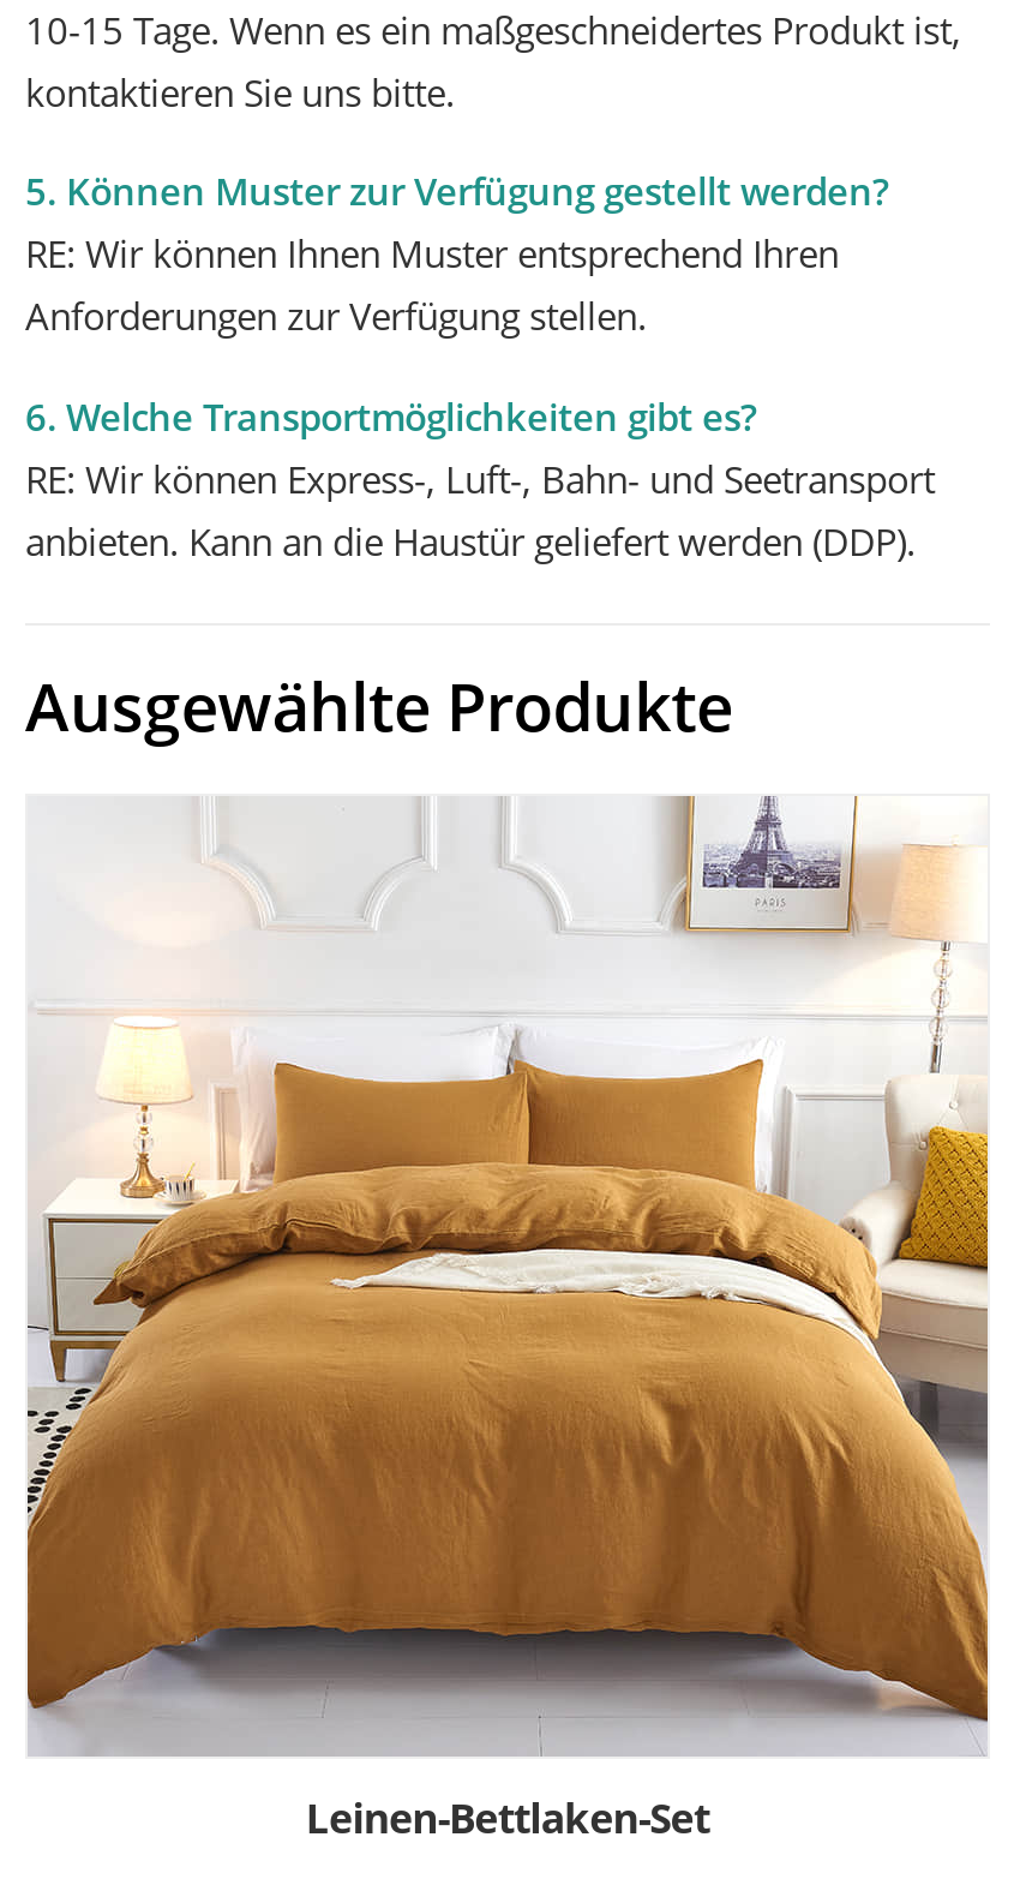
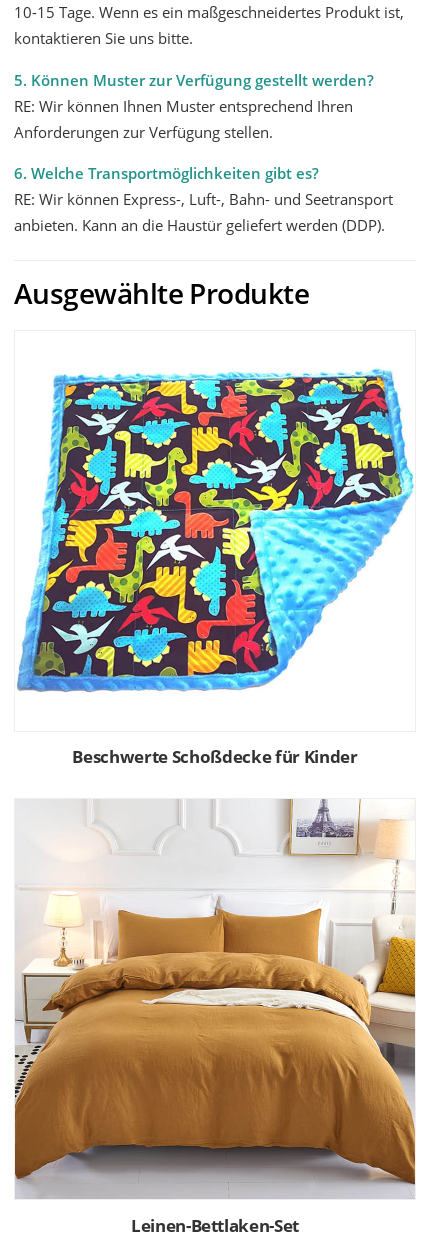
none -> [16,368,415,693] [image]
none -> [72,745,358,768] Beschwerte Schoßdecke für Kinder

